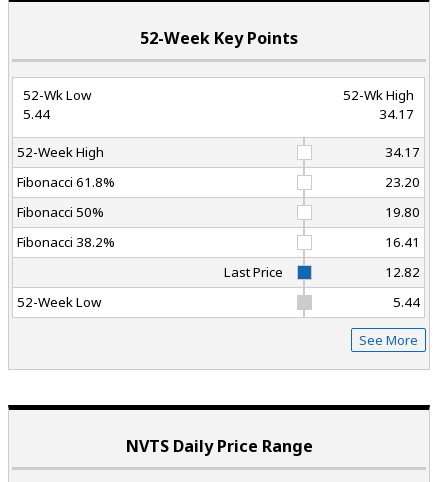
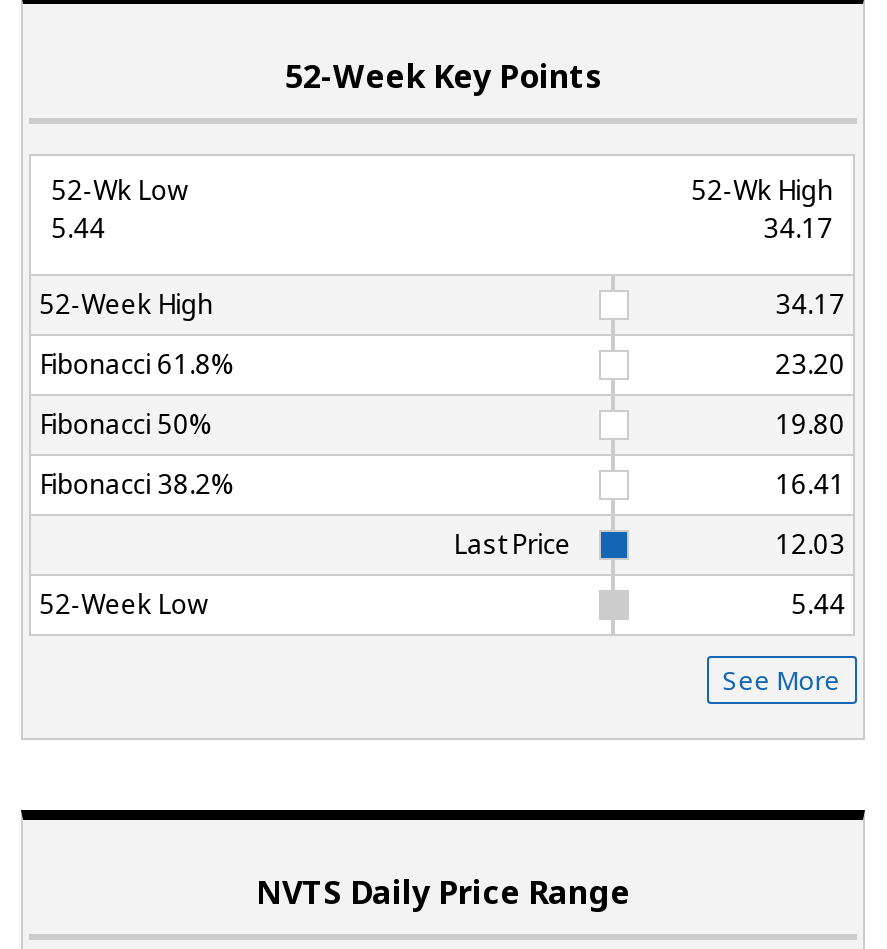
[385,263,420,281] 12.82 -> [775,526,845,562] 12.03

